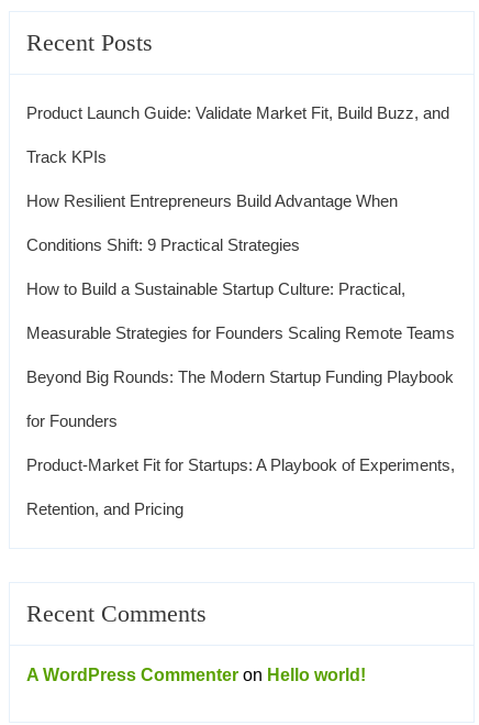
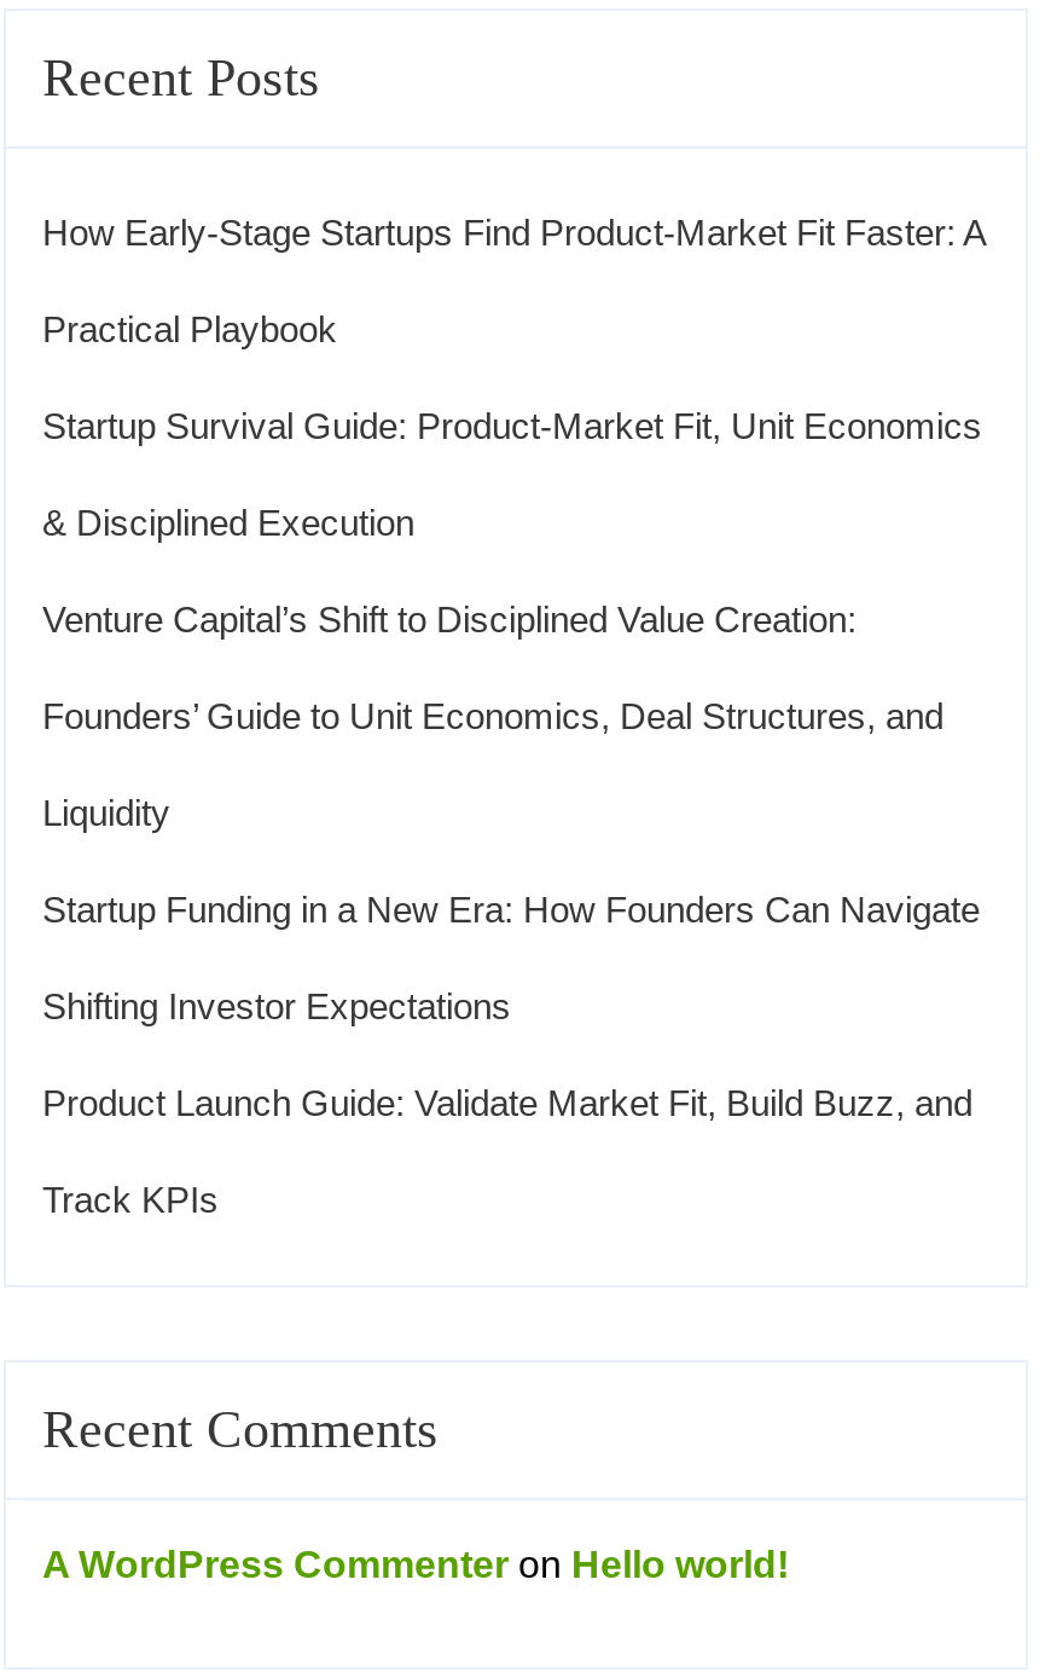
none -> [42,213,985,1028] How Early-Stage Startups Find Product-Market Fit Faster: A | Practical Playbook | Startup Survival Guide: Product-Market Fit, Unit Economics | & Disciplined Execution | Venture Capital’s Shift to Disciplined Value Creation: | Founders’ Guide to Unit Economics, Deal Structures, and | Liquidity | Startup Funding in a New Era: How Founders Can Navigate | Shifting Investor Expectations
moved [26,104,449,167] -> [42,1083,972,1221]: Product Launch Guide: Validate Market Fit, Build Buzz, and | Track KPIs
[26,192,455,519] How Resilient Entrepreneurs Build Advantage When | Conditions Shift: 9 Practical Strategies | How to Build a Sustainable Startup Culture: Practical, | Measurable Strategies for Founders Scaling Remote Teams | Beyond Big Rounds: The Modern Startup Funding Playbook | for Founders | Product-Market Fit for Startups: A Playbook of Experiments, | Retention, and Pricing -> none

